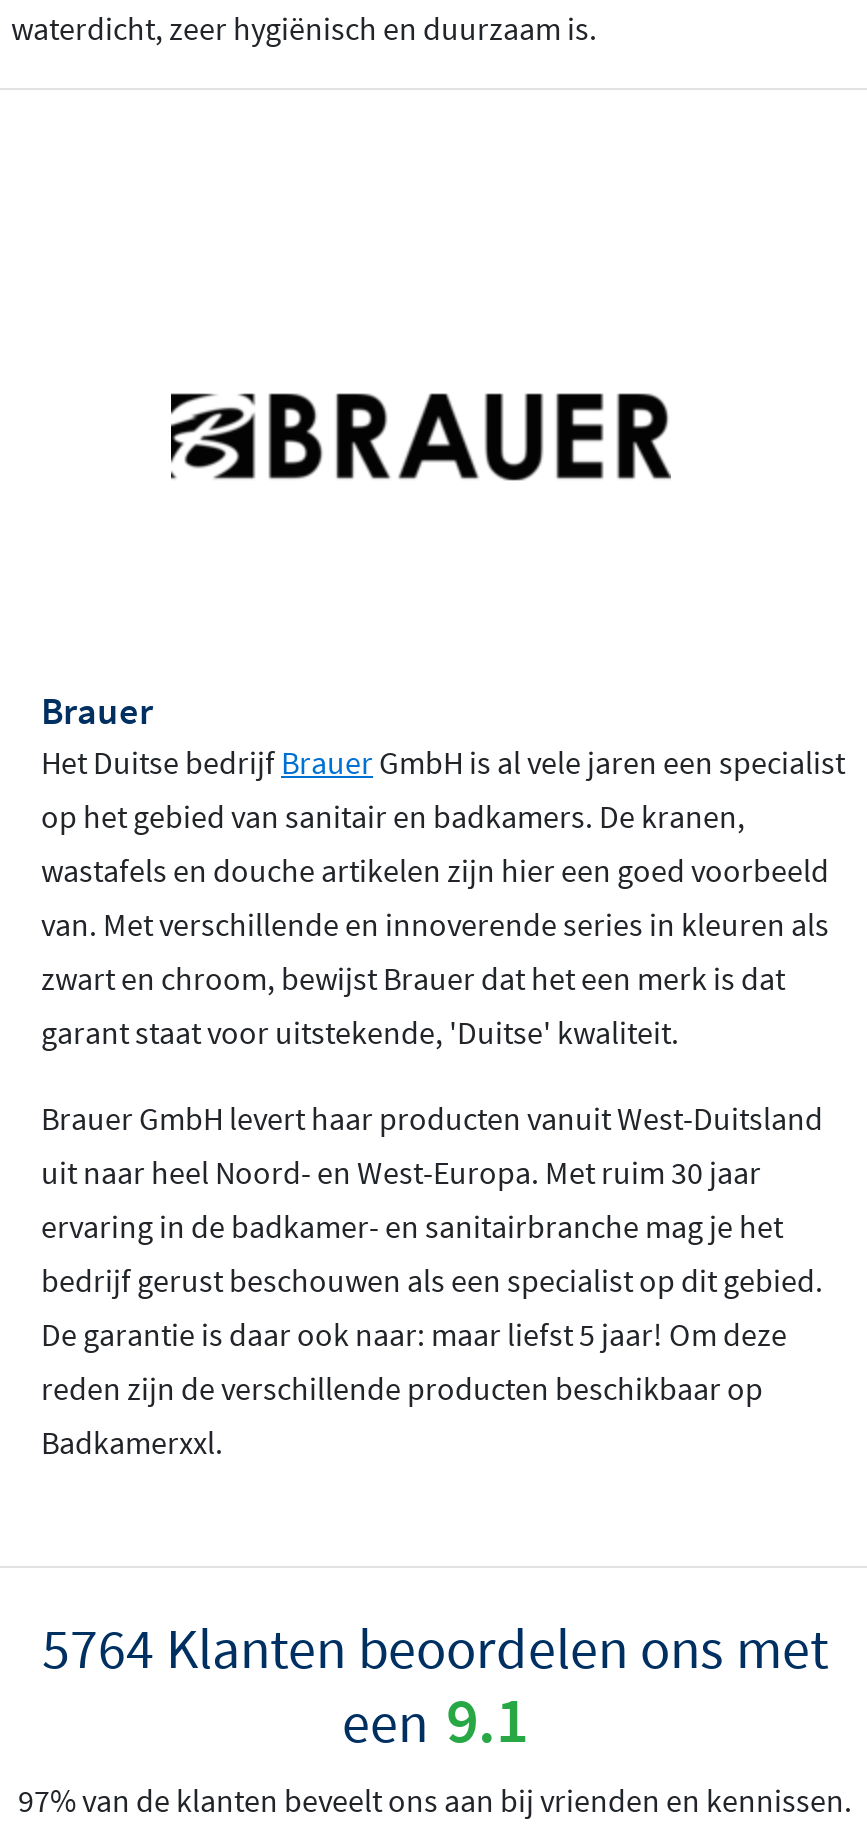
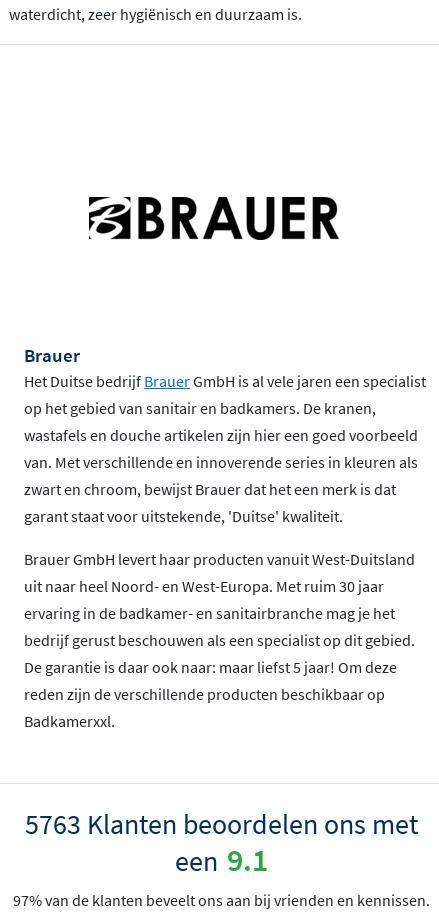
[42,1612,828,1684] 5764 Klanten beoordelen ons met -> [24,806,417,842] 5763 Klanten beoordelen ons met

